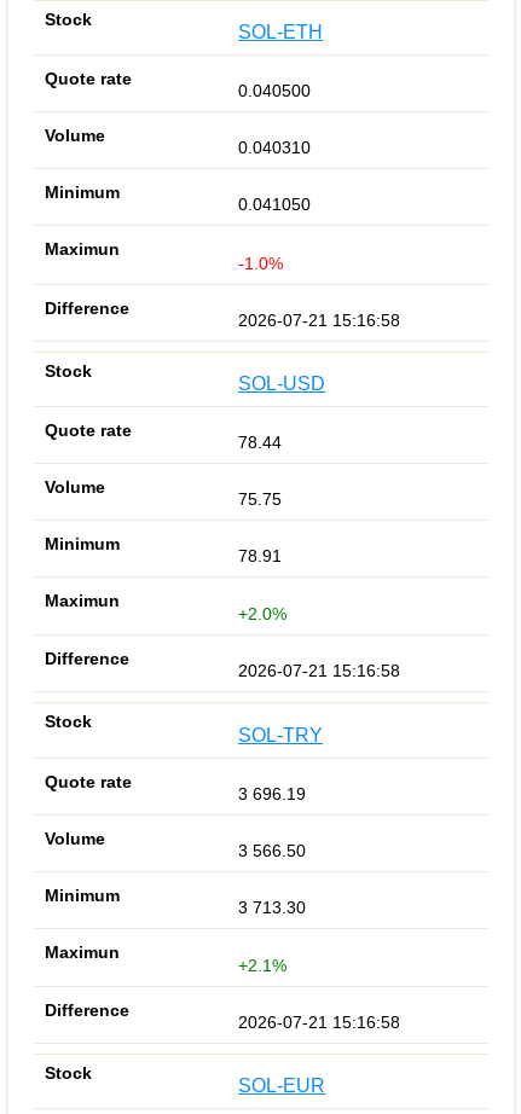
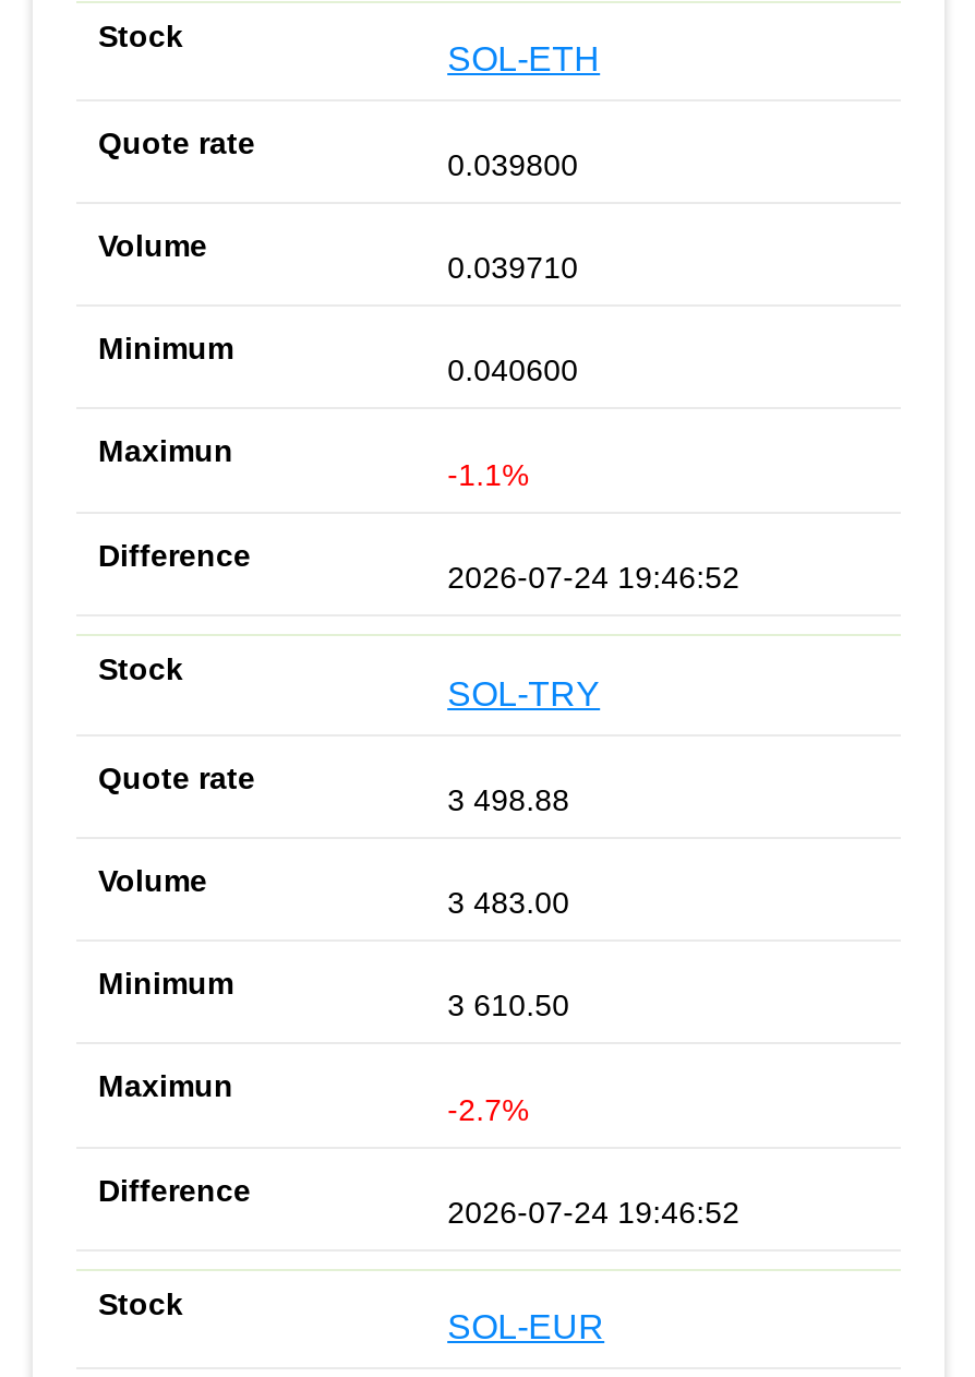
[238,81,400,681] 0.040500 | 0.040310 | 0.041050 | -1.0% | 2026-07-21 15:16:58 | SOL-USD | 78.44 | 75.75 | 78.91 | +2.0% | 2026-07-21 15:16:58 -> [447,147,740,595] 0.039800 | 0.039710 | 0.040600 | -1.1% | 2026-07-24 19:46:52
[238,784,306,803] 3 696.19 -> [447,781,570,816] 3 498.88
[238,840,306,860] 3 566.50 -> [447,884,570,919] 3 483.00
[238,897,306,917] 3 713.30 -> [447,986,570,1021] 3 610.50
[238,956,287,975] +2.1% -> [447,1092,528,1127] -2.7%
[238,1012,400,1032] 2026-07-21 15:16:58 -> [447,1194,740,1229] 2026-07-24 19:46:52

